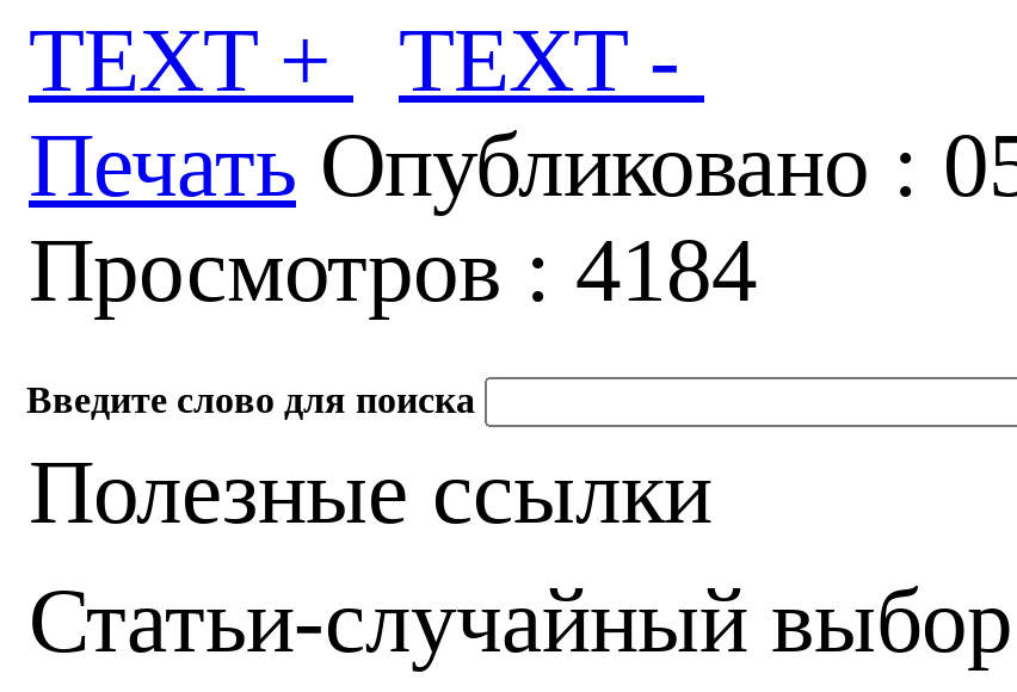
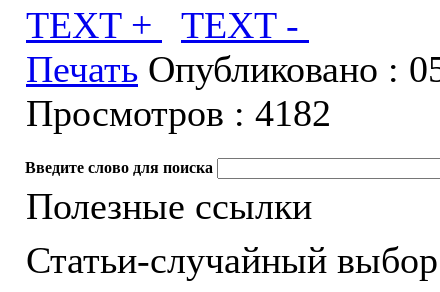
[29,220,757,320] Просмотров : 4184 -> [26,92,331,134] Просмотров : 4182

